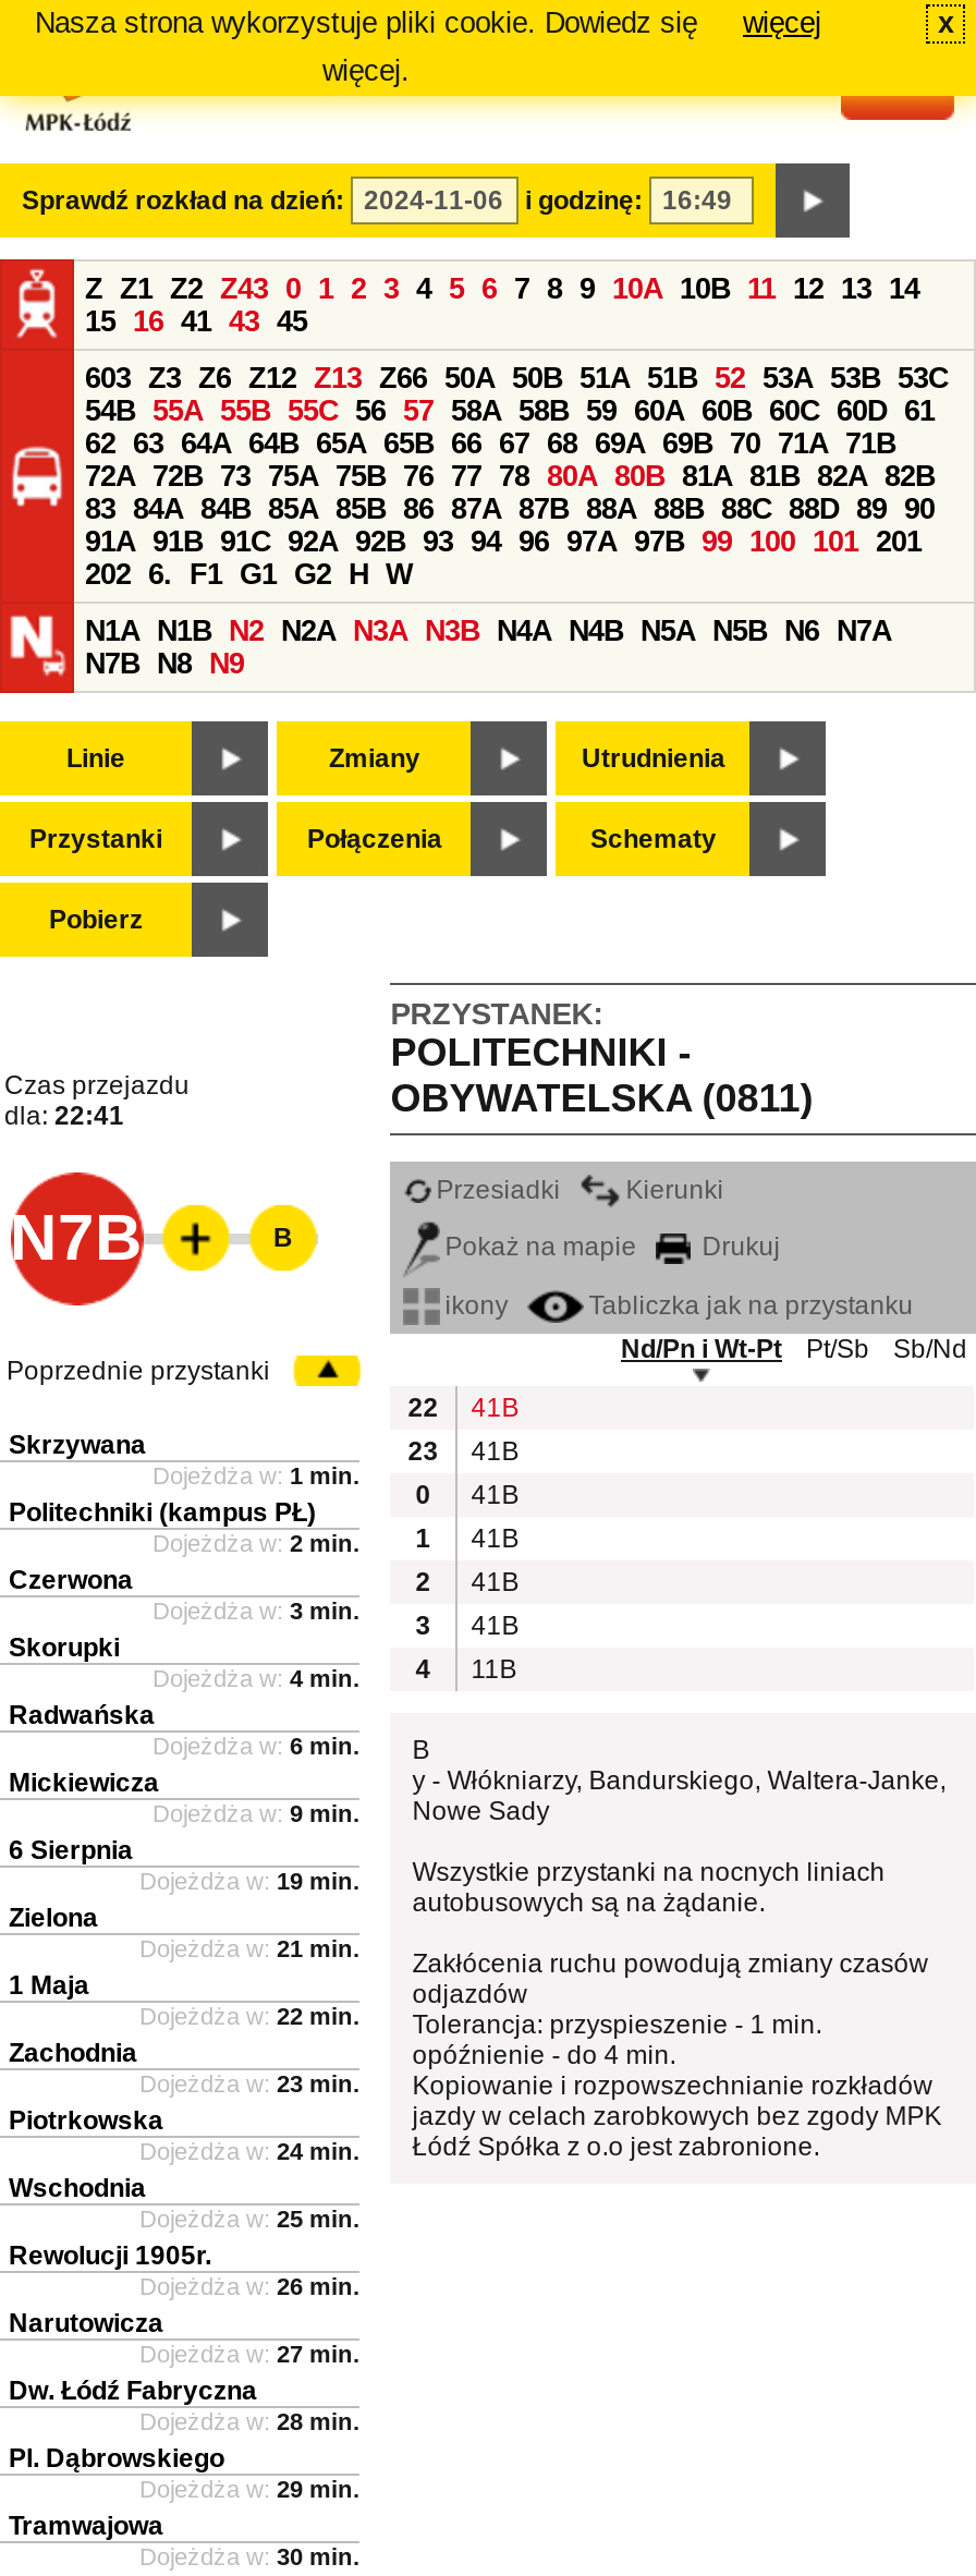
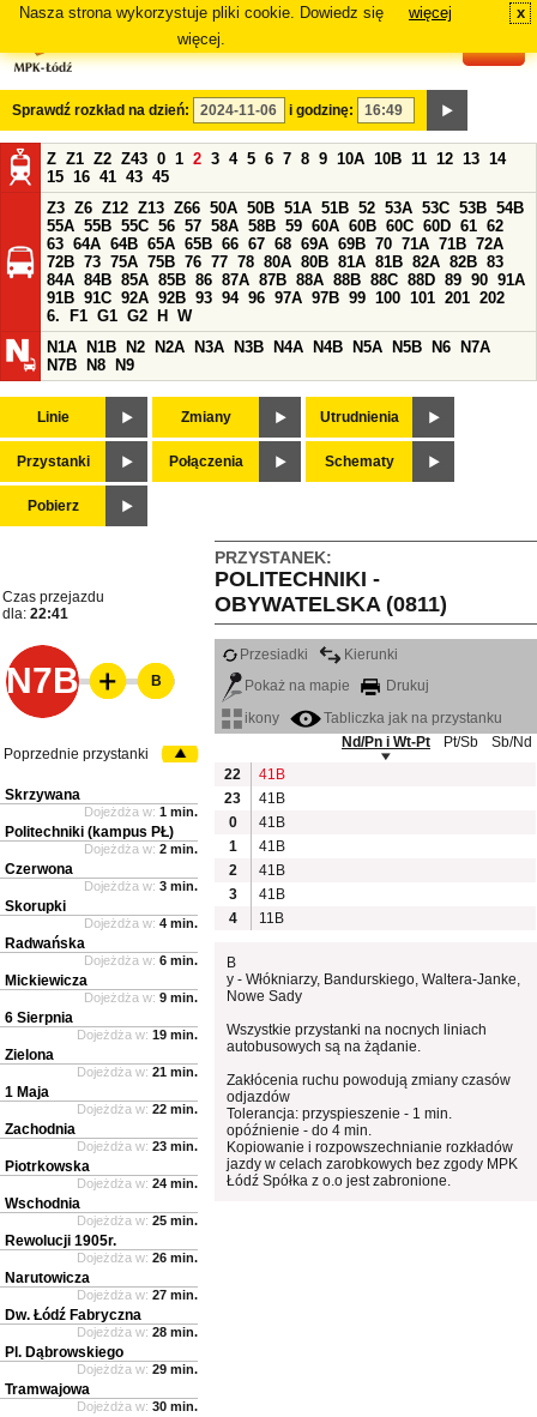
[85,362,948,591] 603 Z3 Z6 Z12 Z13 Z66 50A 50B 51A 51B 52 53A 53B 53C | 54B 55A 55B 55C 56 57 58A 58B 59 60A 60B 60C 60D 61 | 62 63 64A 64B 65A 65B 66 67 68 69A 69B 70 71A 71B | 72A 72B 73 75A 75B 76 77 78 80A 80B 81A 81B 82A 82B | 83 84A 84B 85A 85B 86 87A 87B 88A 88B 88C 88D 89 90 | 91A 91B 91C 92A 92B 93 94 96 97A 97B 99 100 101 201 | 202 6. F1 G1 G2 H W -> [47,199,525,325] Z3 Z6 Z12 Z13 Z66 50A 50B 51A 51B 52 53A 53C 53B 54B | 55A 55B 55C 56 57 58A 58B 59 60A 60B 60C 60D 61 62 | 63 64A 64B 65A 65B 66 67 68 69A 69B 70 71A 71B 72A | 72B 73 75A 75B 76 77 78 80A 80B 81A 81B 82A 82B 83 | 84A 84B 85A 85B 86 87A 87B 88A 88B 88C 88D 89 90 91A | 91B 91C 92A 92B 93 94 96 97A 97B 99 100 101 201 202 | 6. F1 G1 G2 H W

